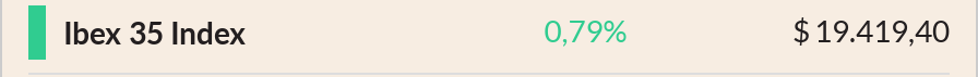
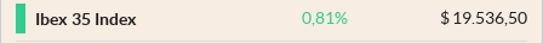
[544,15,627,49] 0,79% -> [302,9,348,28] 0,81%
[792,15,950,49] $ 19.419,40 -> [440,9,527,28] $ 19.536,50

